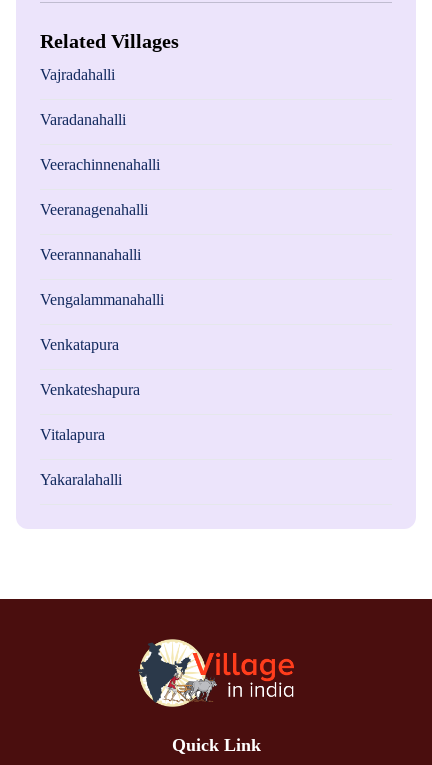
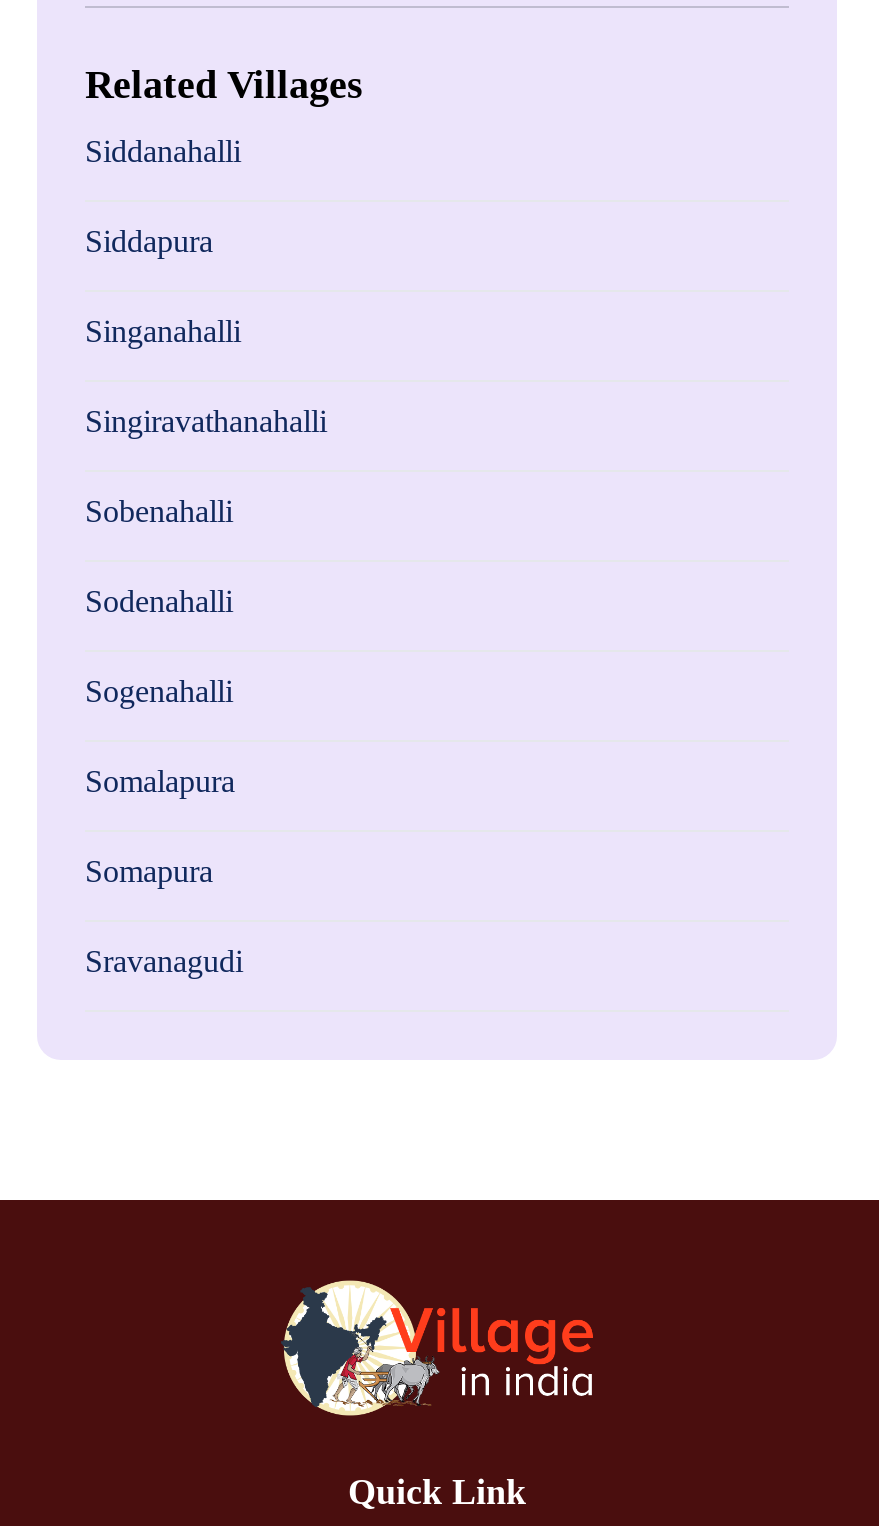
[40,66,115,83] Vajradahalli -> [85,134,241,168] Siddanahalli
[40,111,126,128] Varadanahalli -> [85,224,213,258] Siddapura
[40,156,160,173] Veerachinnenahalli -> [85,314,241,348] Singanahalli
[40,201,148,218] Veeranagenahalli -> [85,404,327,438] Singiravathanahalli
[40,246,141,263] Veerannanahalli -> [85,494,233,528] Sobenahalli
[40,291,164,308] Vengalammanahalli -> [85,584,233,618] Sodenahalli
[40,336,119,353] Venkatapura -> [85,674,233,708] Sogenahalli
[40,381,140,398] Venkateshapura -> [85,764,235,798] Somalapura
[40,426,105,443] Vitalapura -> [85,854,213,888] Somapura
[40,471,122,488] Yakaralahalli -> [85,944,243,978] Sravanagudi

